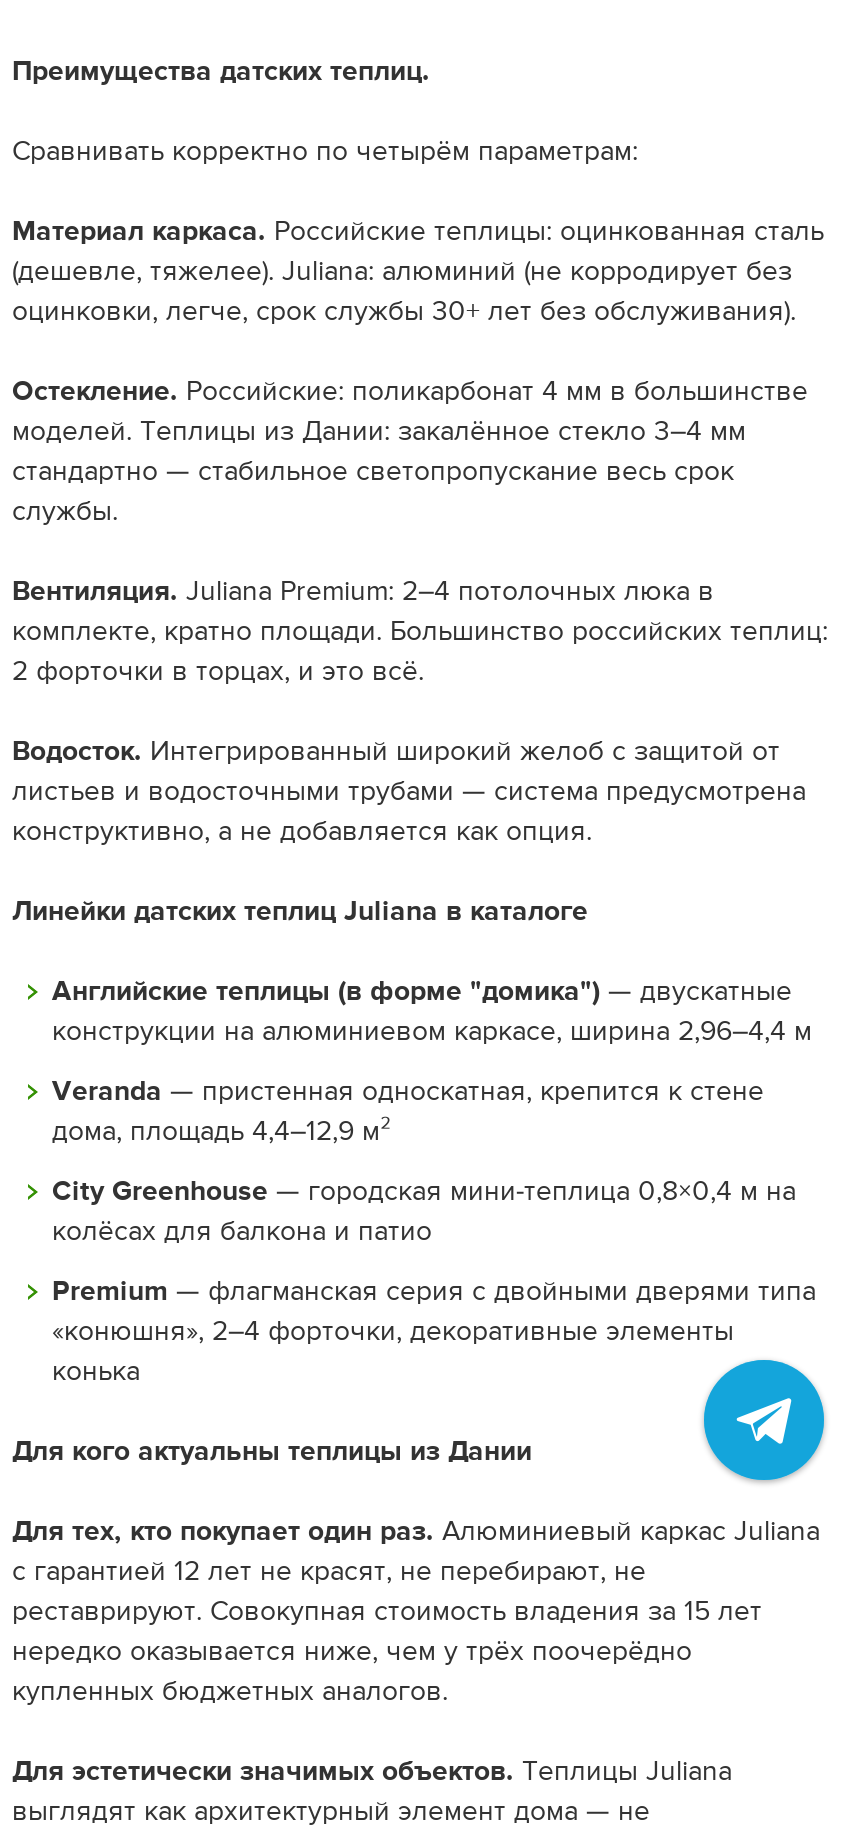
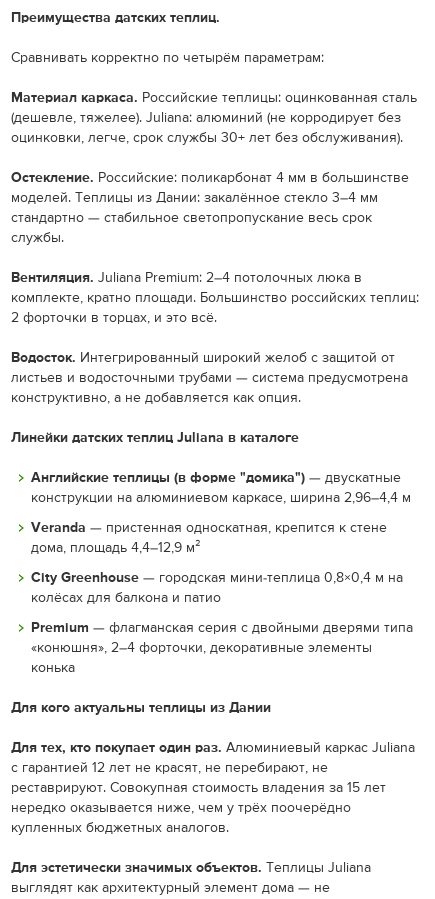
[700,1356,828,1486] [image] -> none

